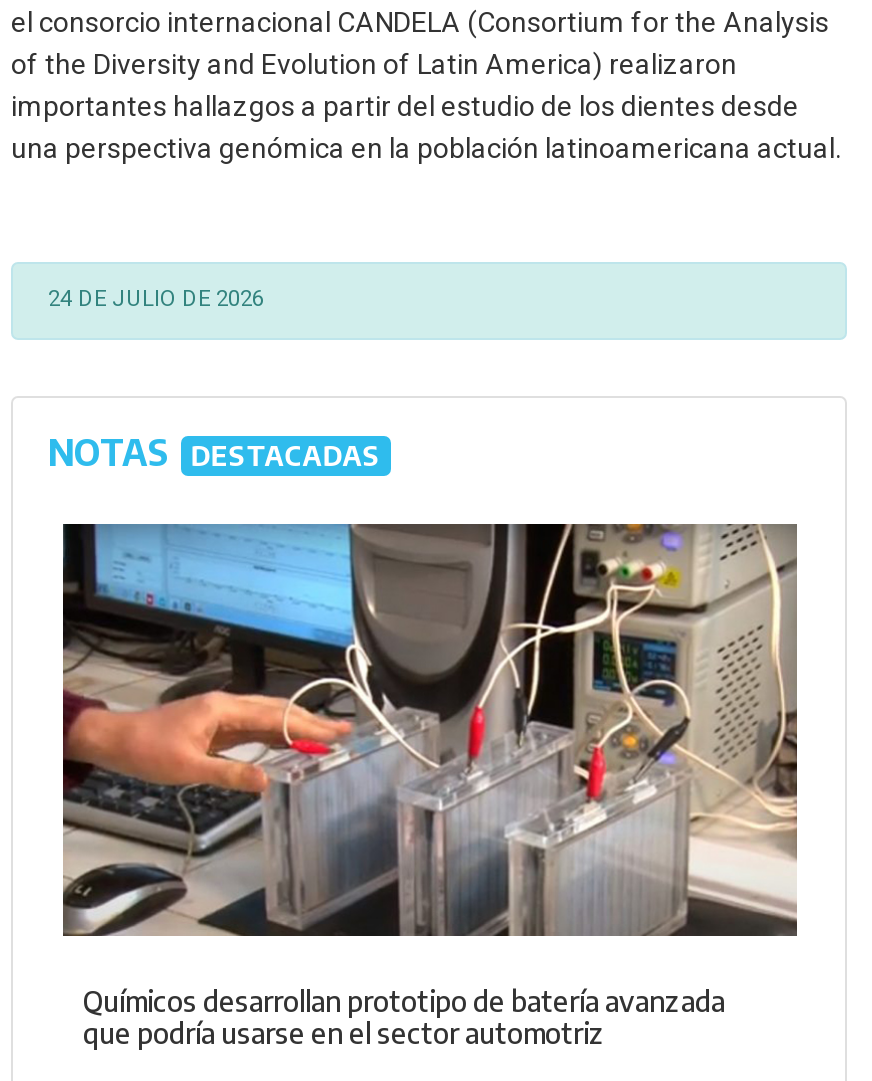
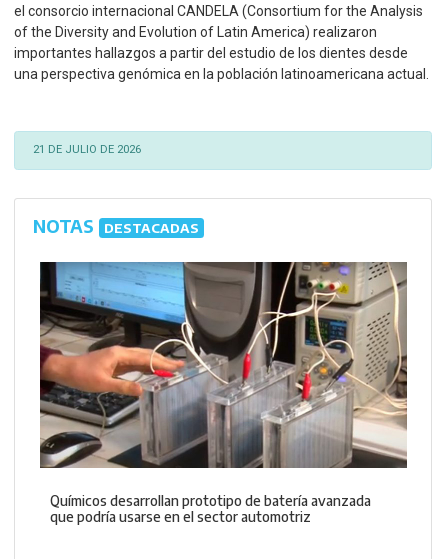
[48,287,264,313] 24 DE JULIO DE 2026 -> [32,143,140,156] 21 DE JULIO DE 2026

